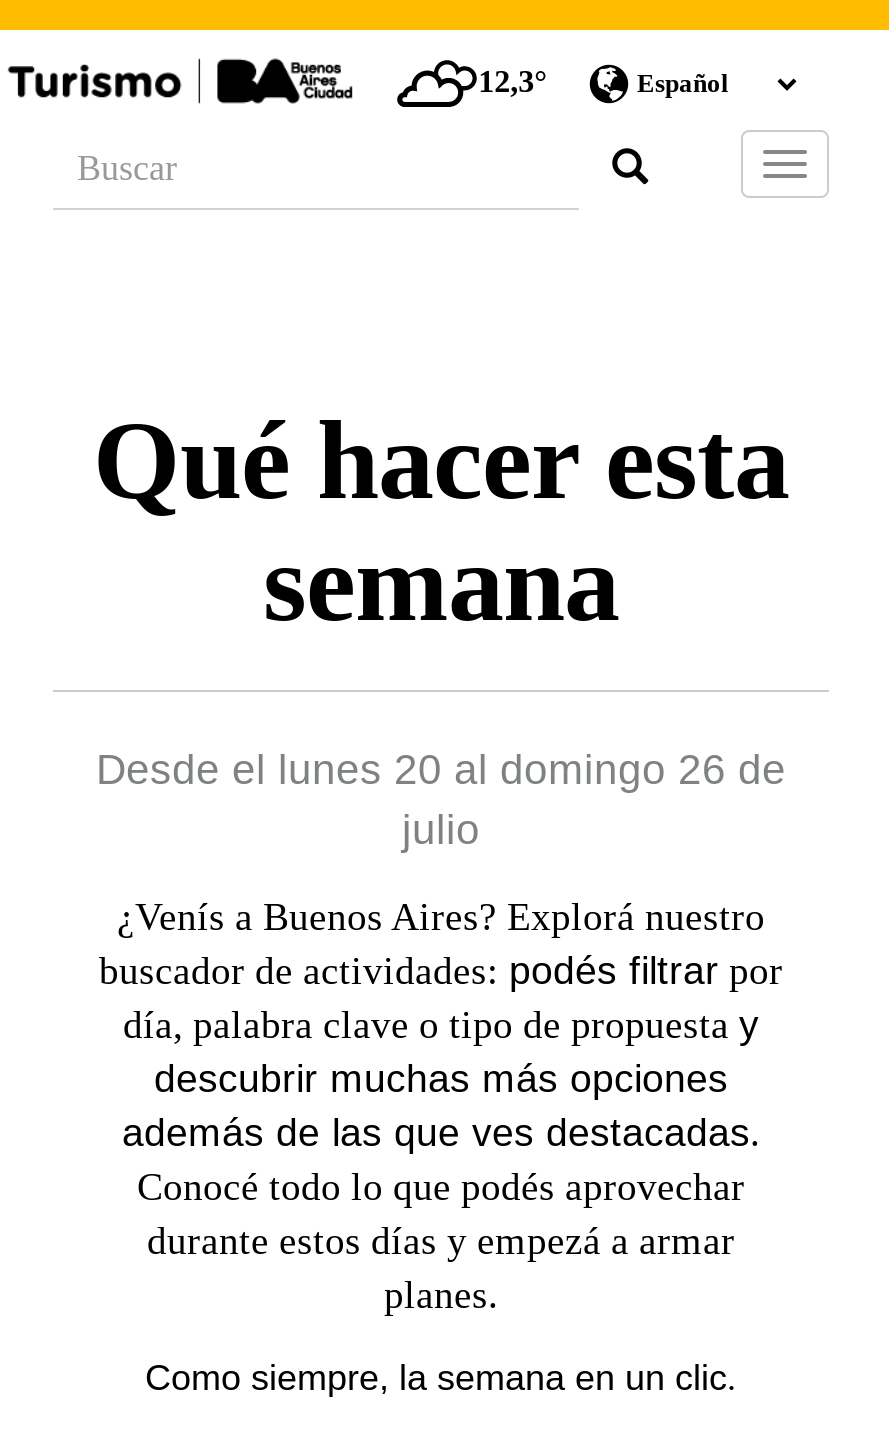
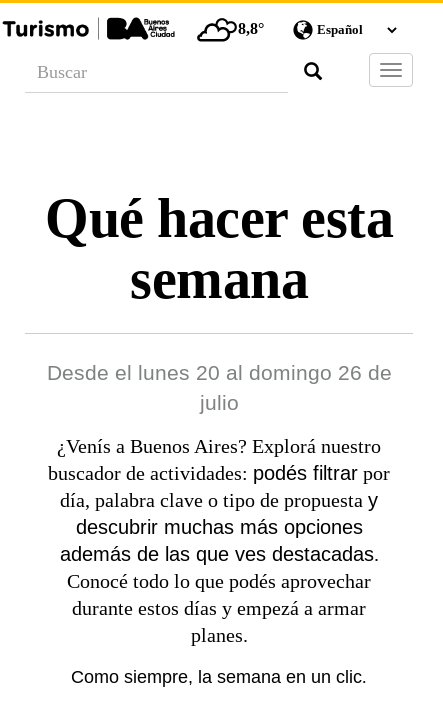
[478,64,546,98] 12,3° -> [238,20,264,37] 8,8°

